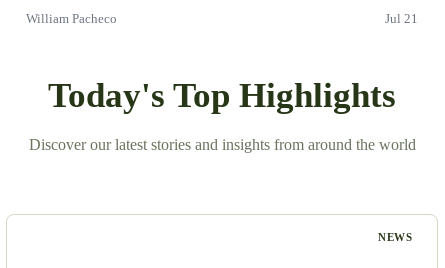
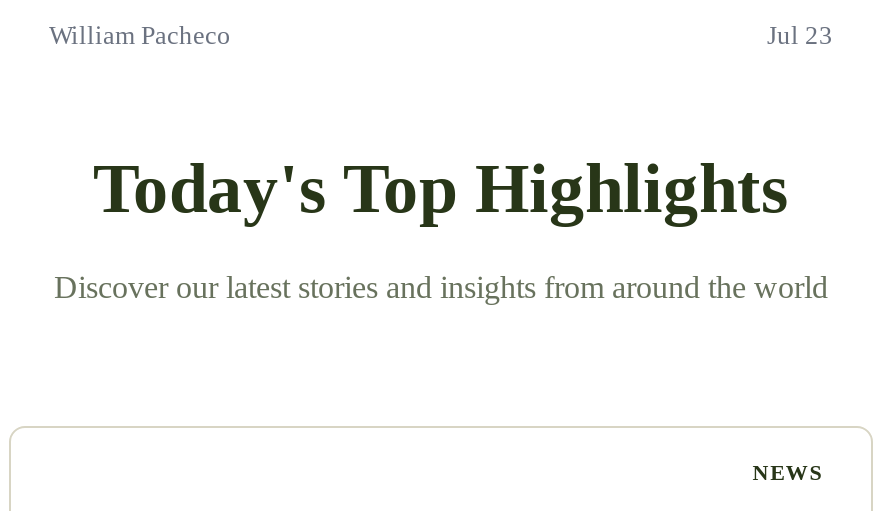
[385,12,418,26] Jul 21 -> [767,22,833,50] Jul 23

